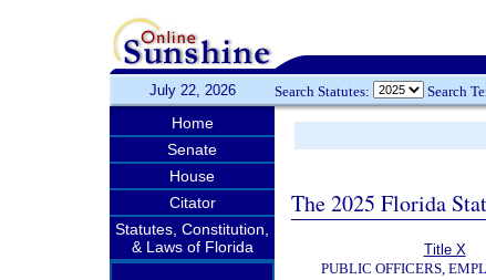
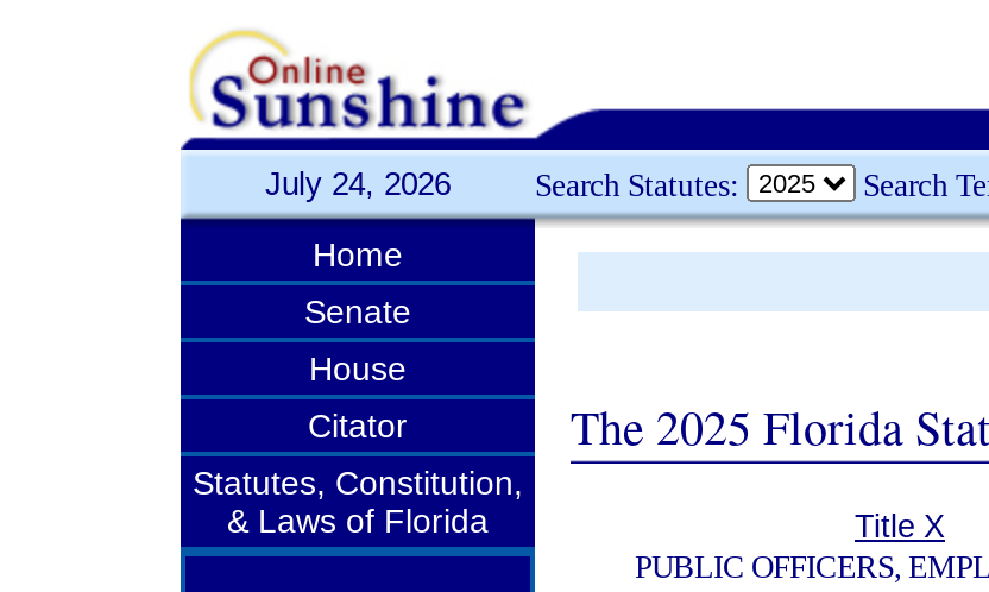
[149,82,235,98] July 22, 2026 -> [265,166,451,202] July 24, 2026

